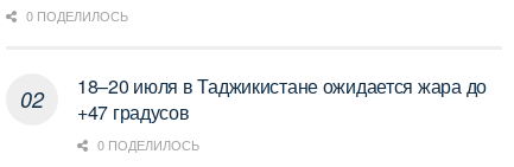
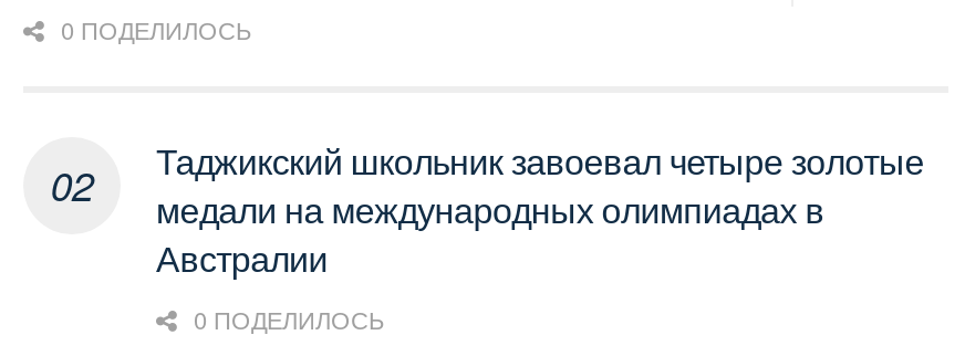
[77,72,487,126] 18–20 июля в Таджикистане ожидается жара до | +47 градусов -> [156,135,924,283] Таджикский школьник завоевал четыре золотые | медали на международных олимпиадах в | Австралии

